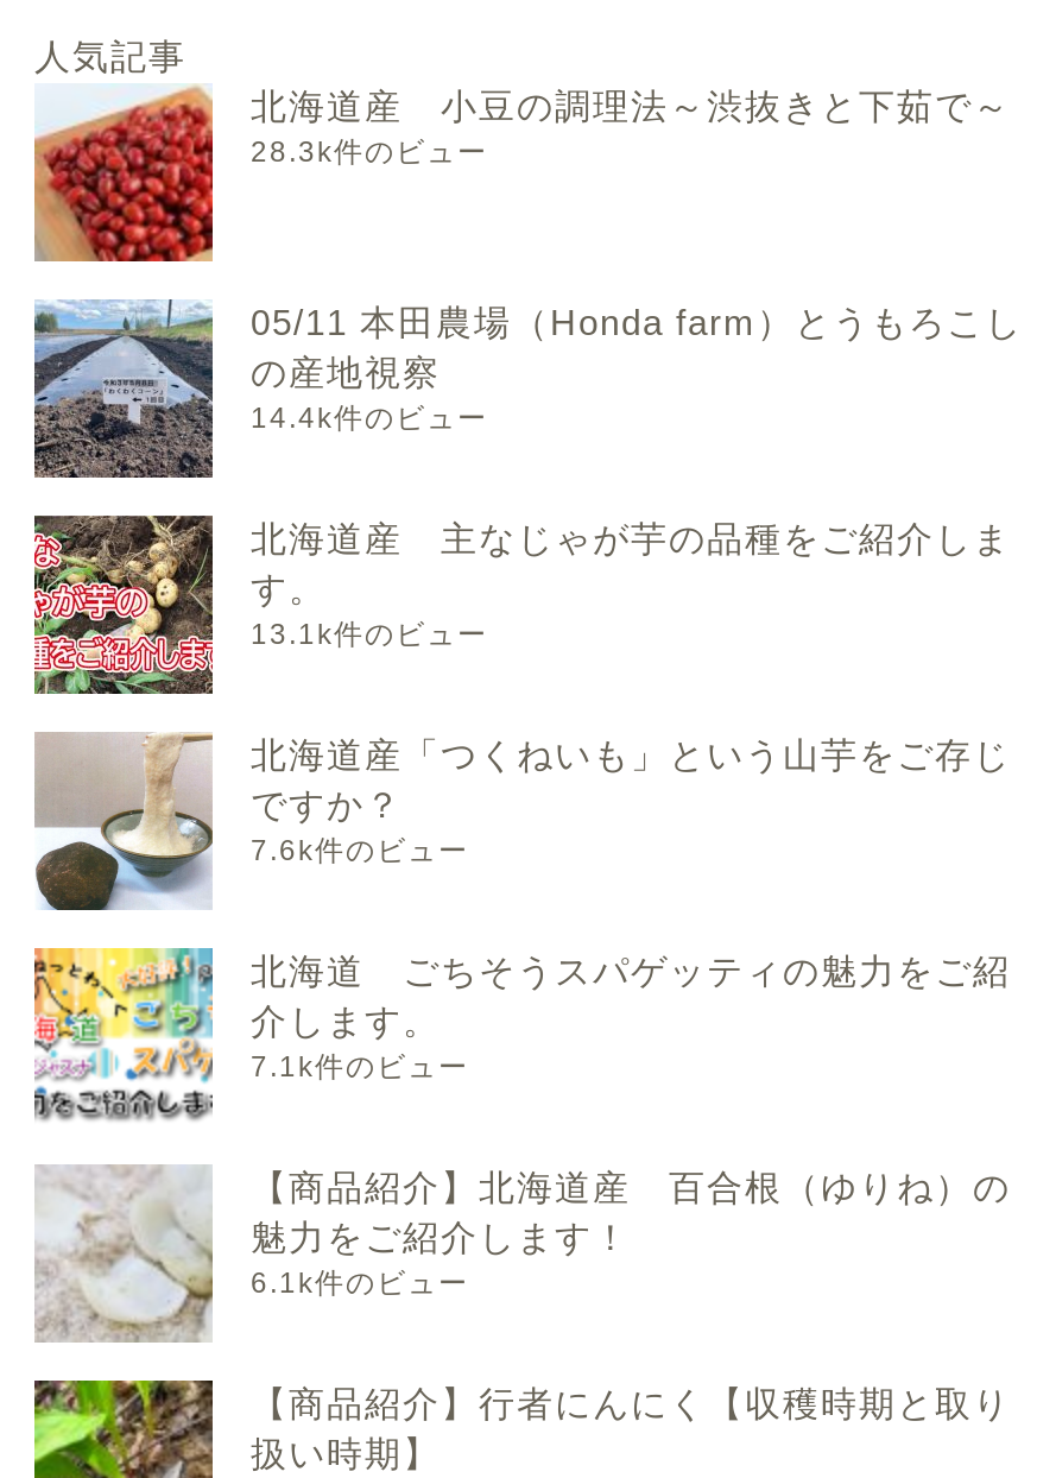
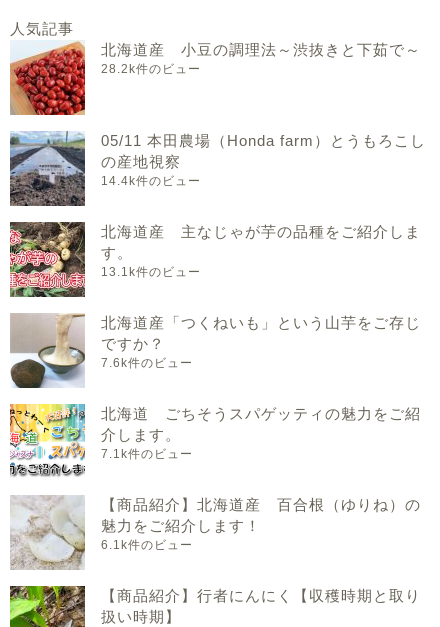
[251,136,488,170] 28.3k件のビュー -> [101,62,201,76] 28.2k件のビュー

